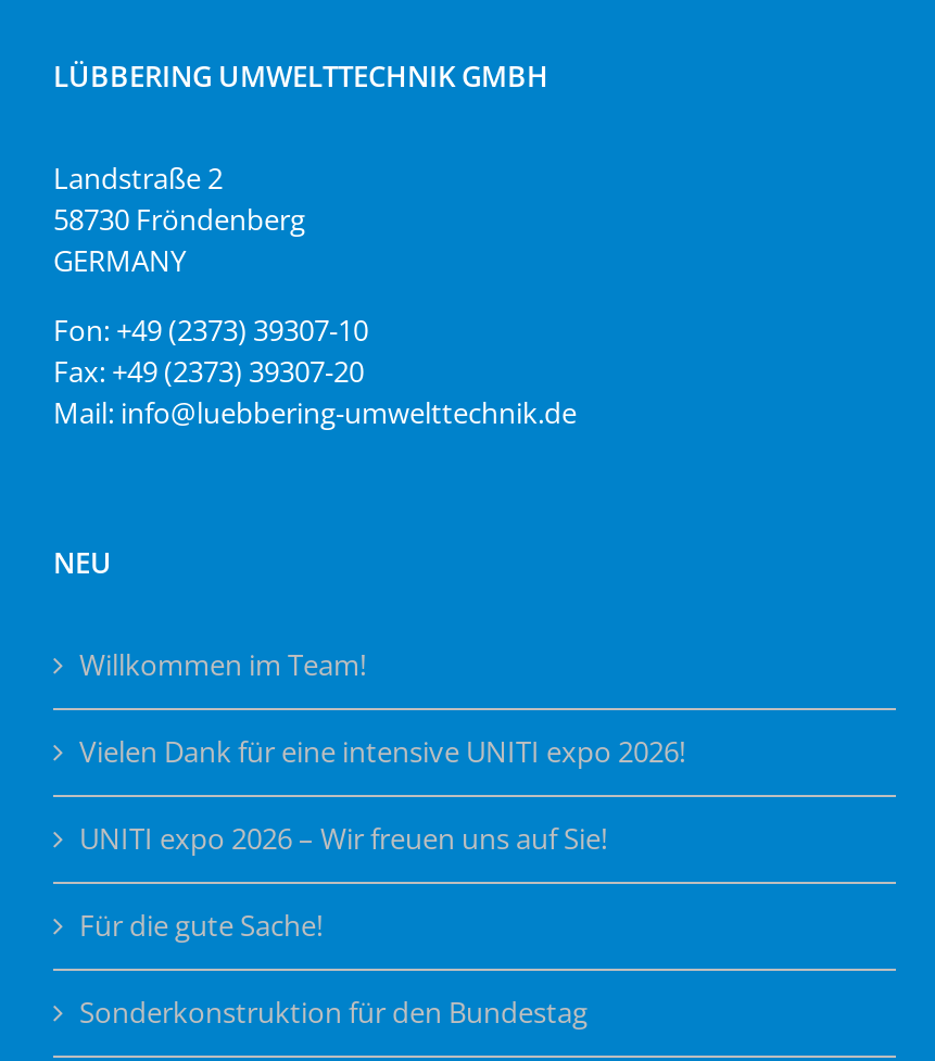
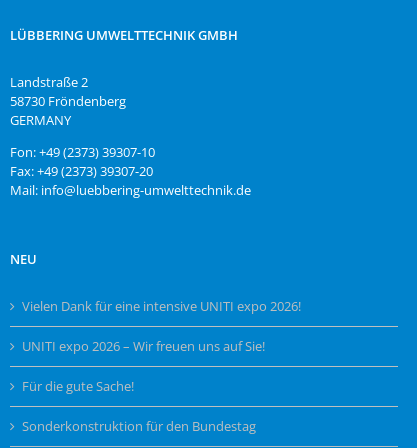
[79,646,366,685] Willkommen im Team! -> none

